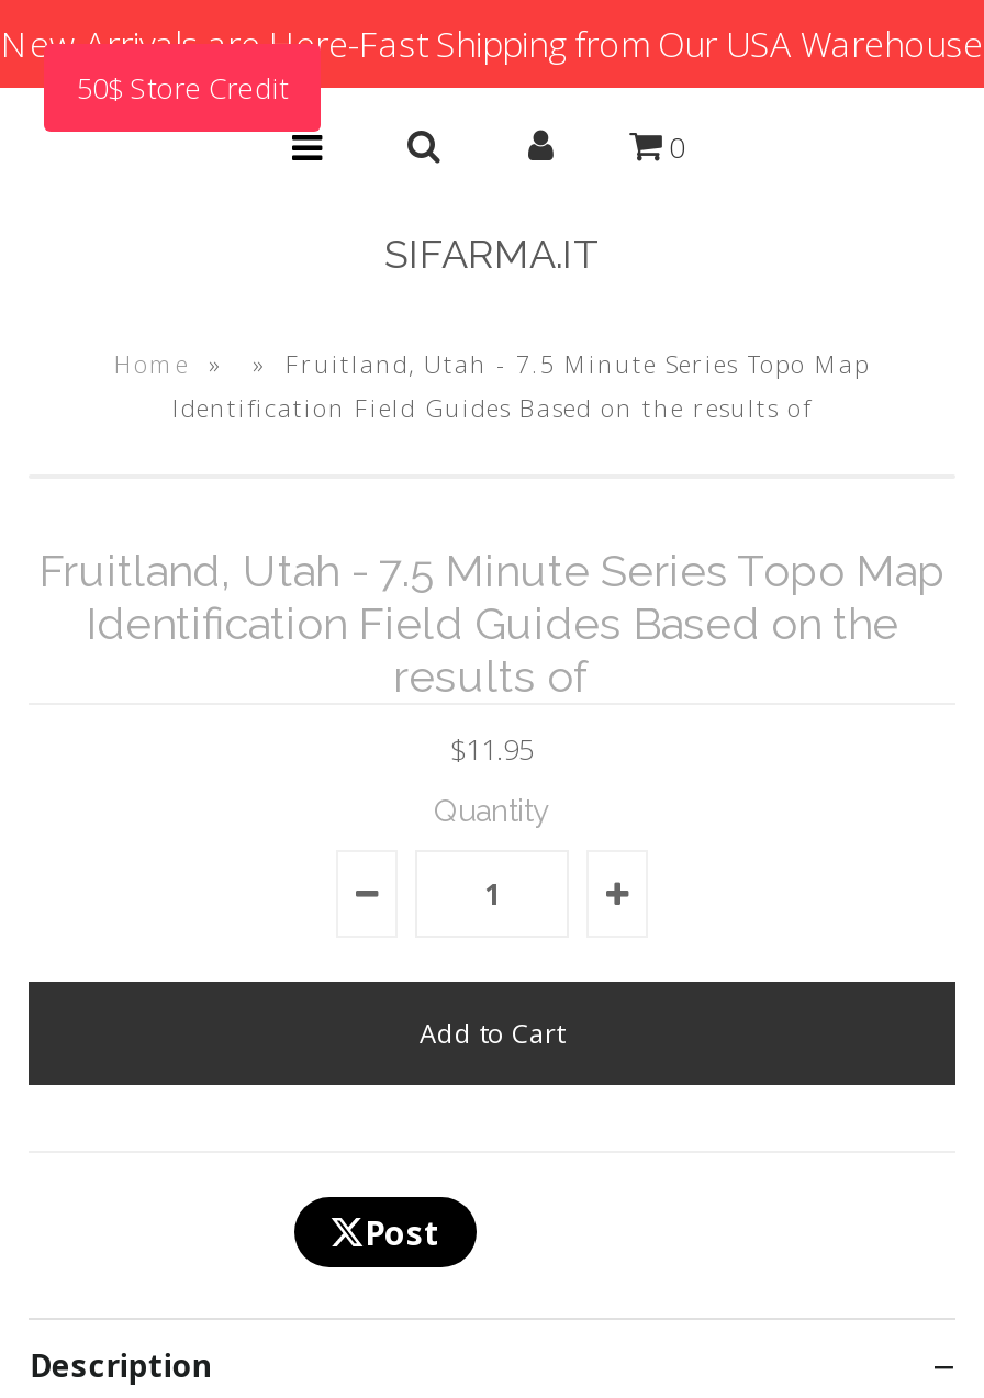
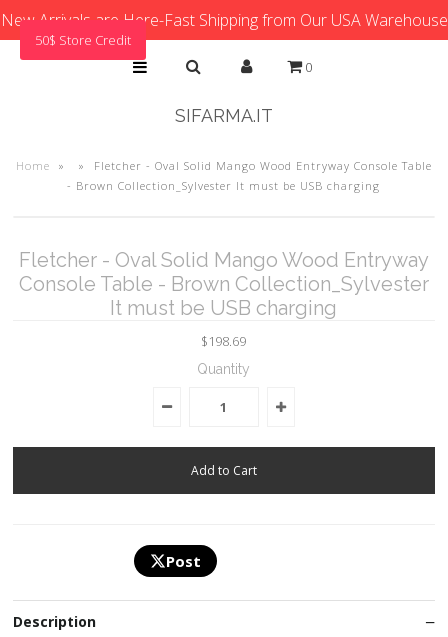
[172,347,870,424] » Fruitland, Utah - 7.5 Minute Series Topo Map | Identification Field Guides Based on the results of -> [67,158,432,193] » Fletcher - Oval Solid Mango Wood Entryway Console Table | - Brown Collection_Sylvester It must be USB charging
[38,545,946,703] Fruitland, Utah - 7.5 Minute Series Topo Map | Identification Field Guides Based on the | results of -> [19,248,429,320] Fletcher - Oval Solid Mango Wood Entryway | Console Table - Brown Collection_Sylvester | It must be USB charging
[450,729,534,769] $11.95 -> [201,332,246,350] $198.69

